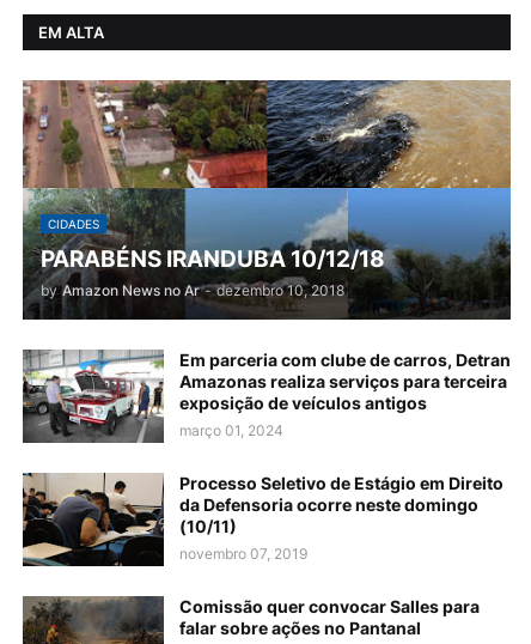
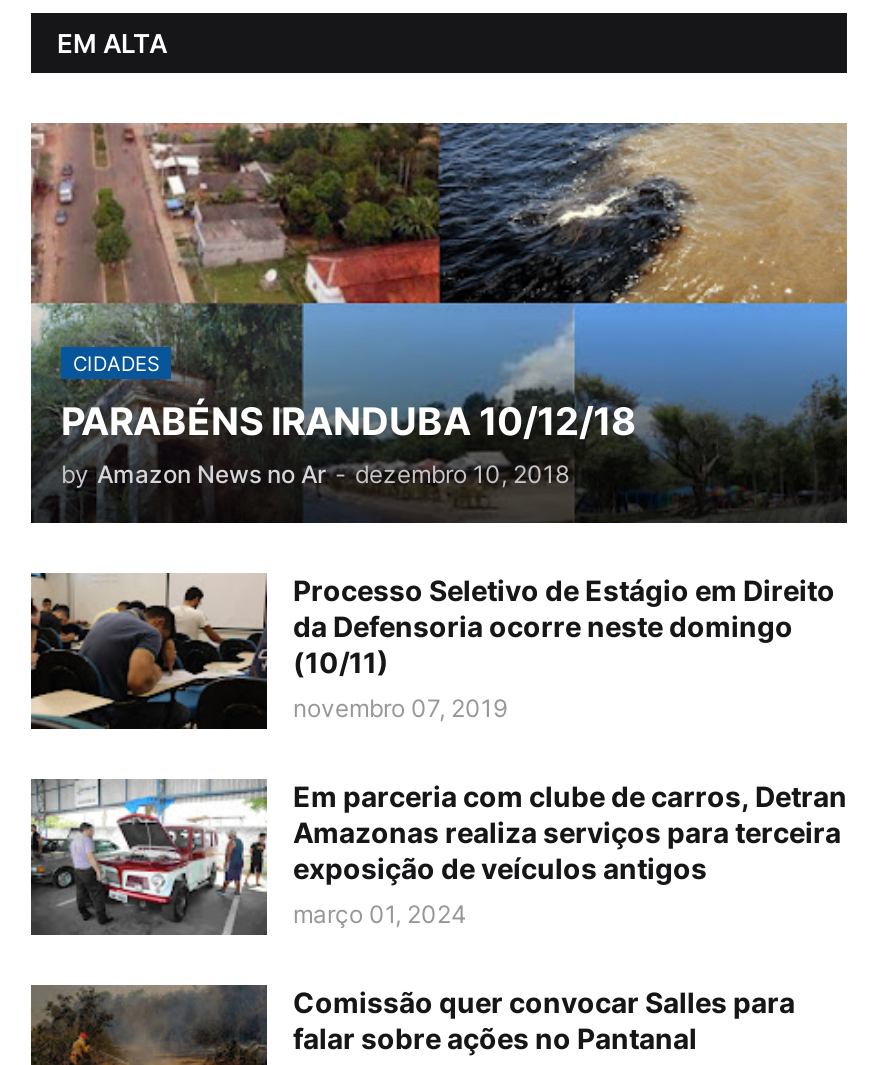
moved [20,347,511,442] -> [27,775,847,933]: [image] | Em parceria com clube de carros, Detran | Amazonas realiza serviços para terceira | exposição de veículos antigos | março 01, 2024
moved [23,473,503,566] -> [31,573,835,727]: [image] | Processo Seletivo de Estágio em Direito | da Defensoria ocorre neste domingo | (10/11) | novembro 07, 2019

